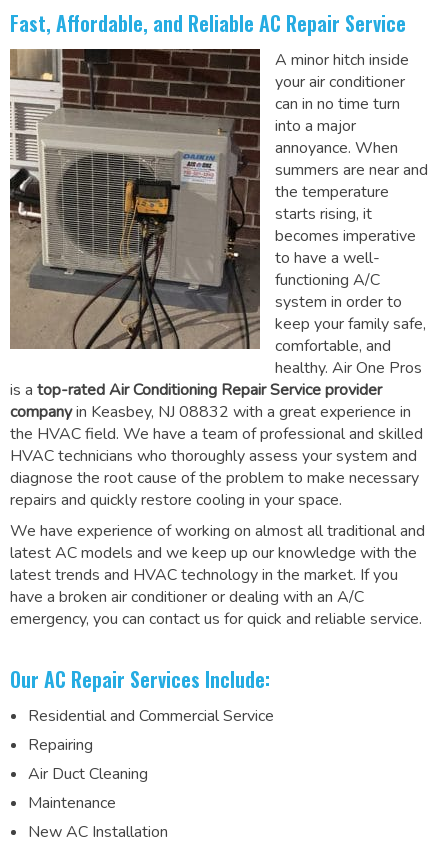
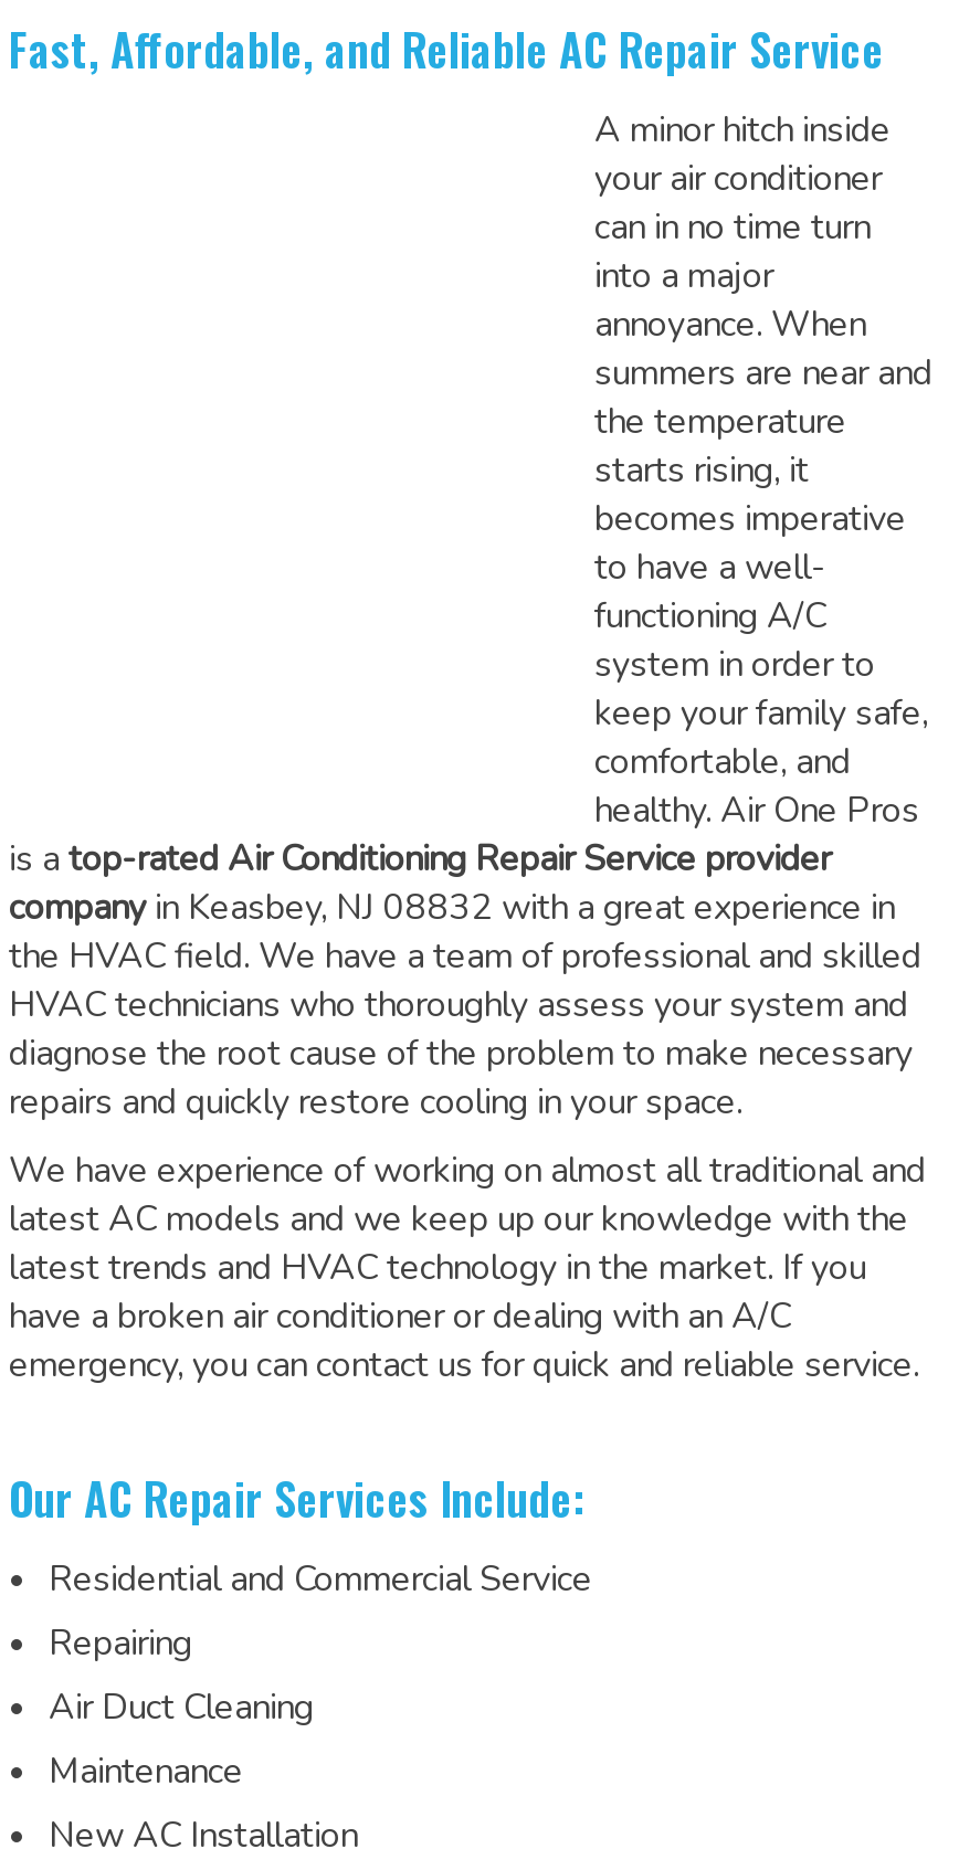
[9,48,261,350] [image] -> none

